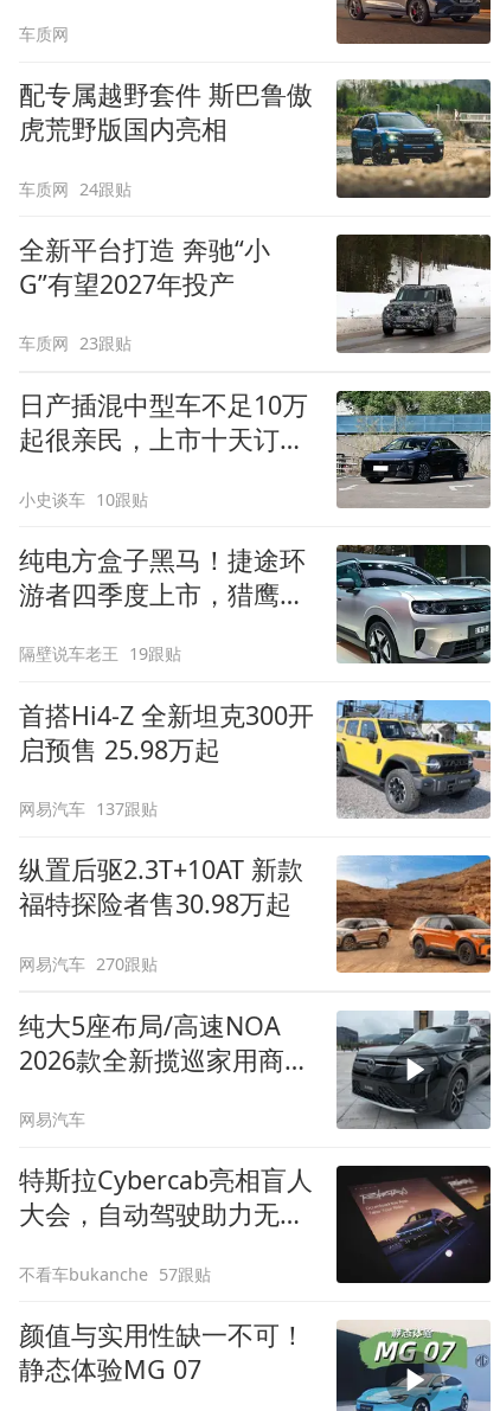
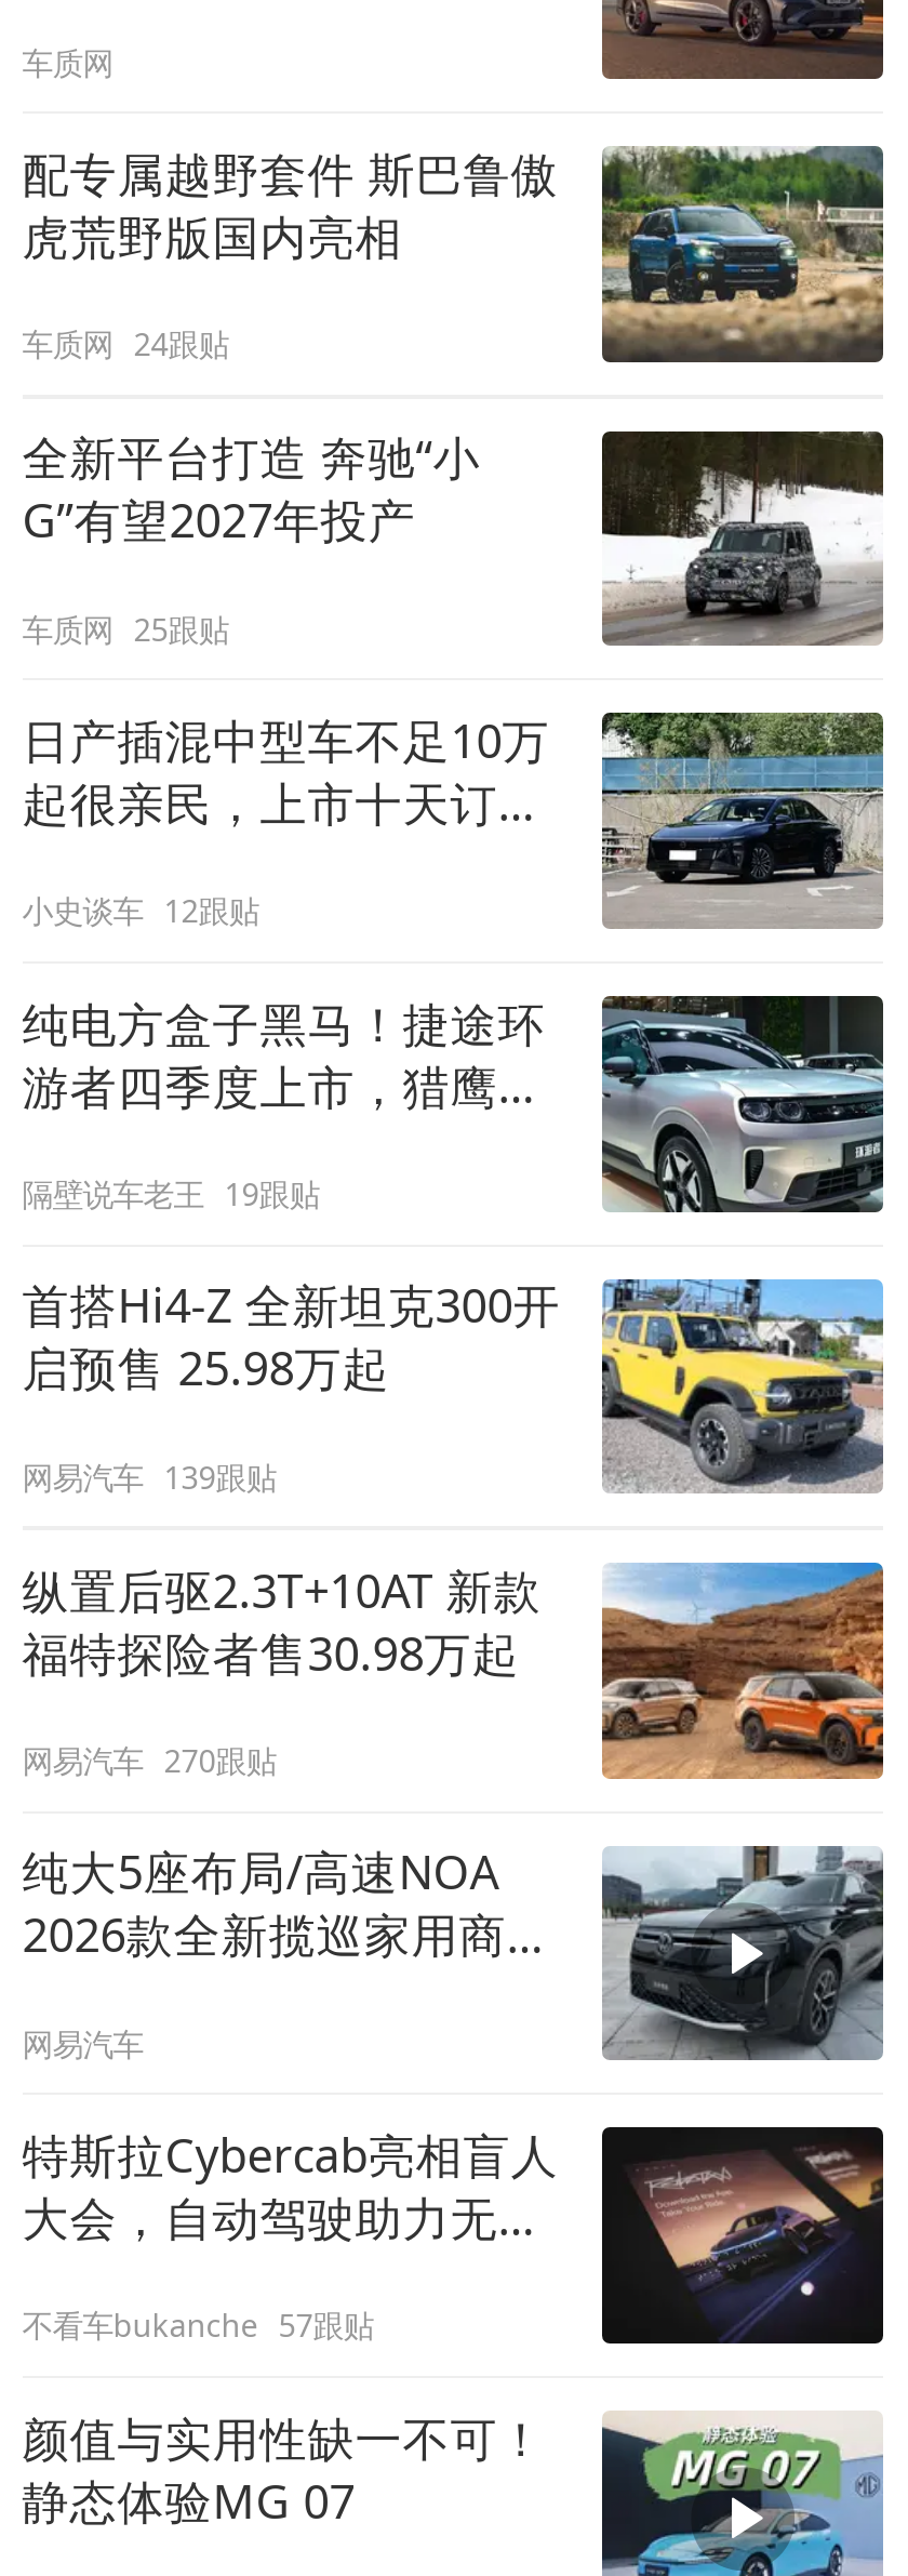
[19,332,132,354] 车质网 23跟贴 -> [22,608,229,649] 车质网 25跟贴
[19,488,148,510] 小史谈车 10跟贴 -> [22,891,259,932] 小史谈车 12跟贴
[19,797,158,820] 网易汽车 137跟贴 -> [22,1456,276,1497] 网易汽车 139跟贴

